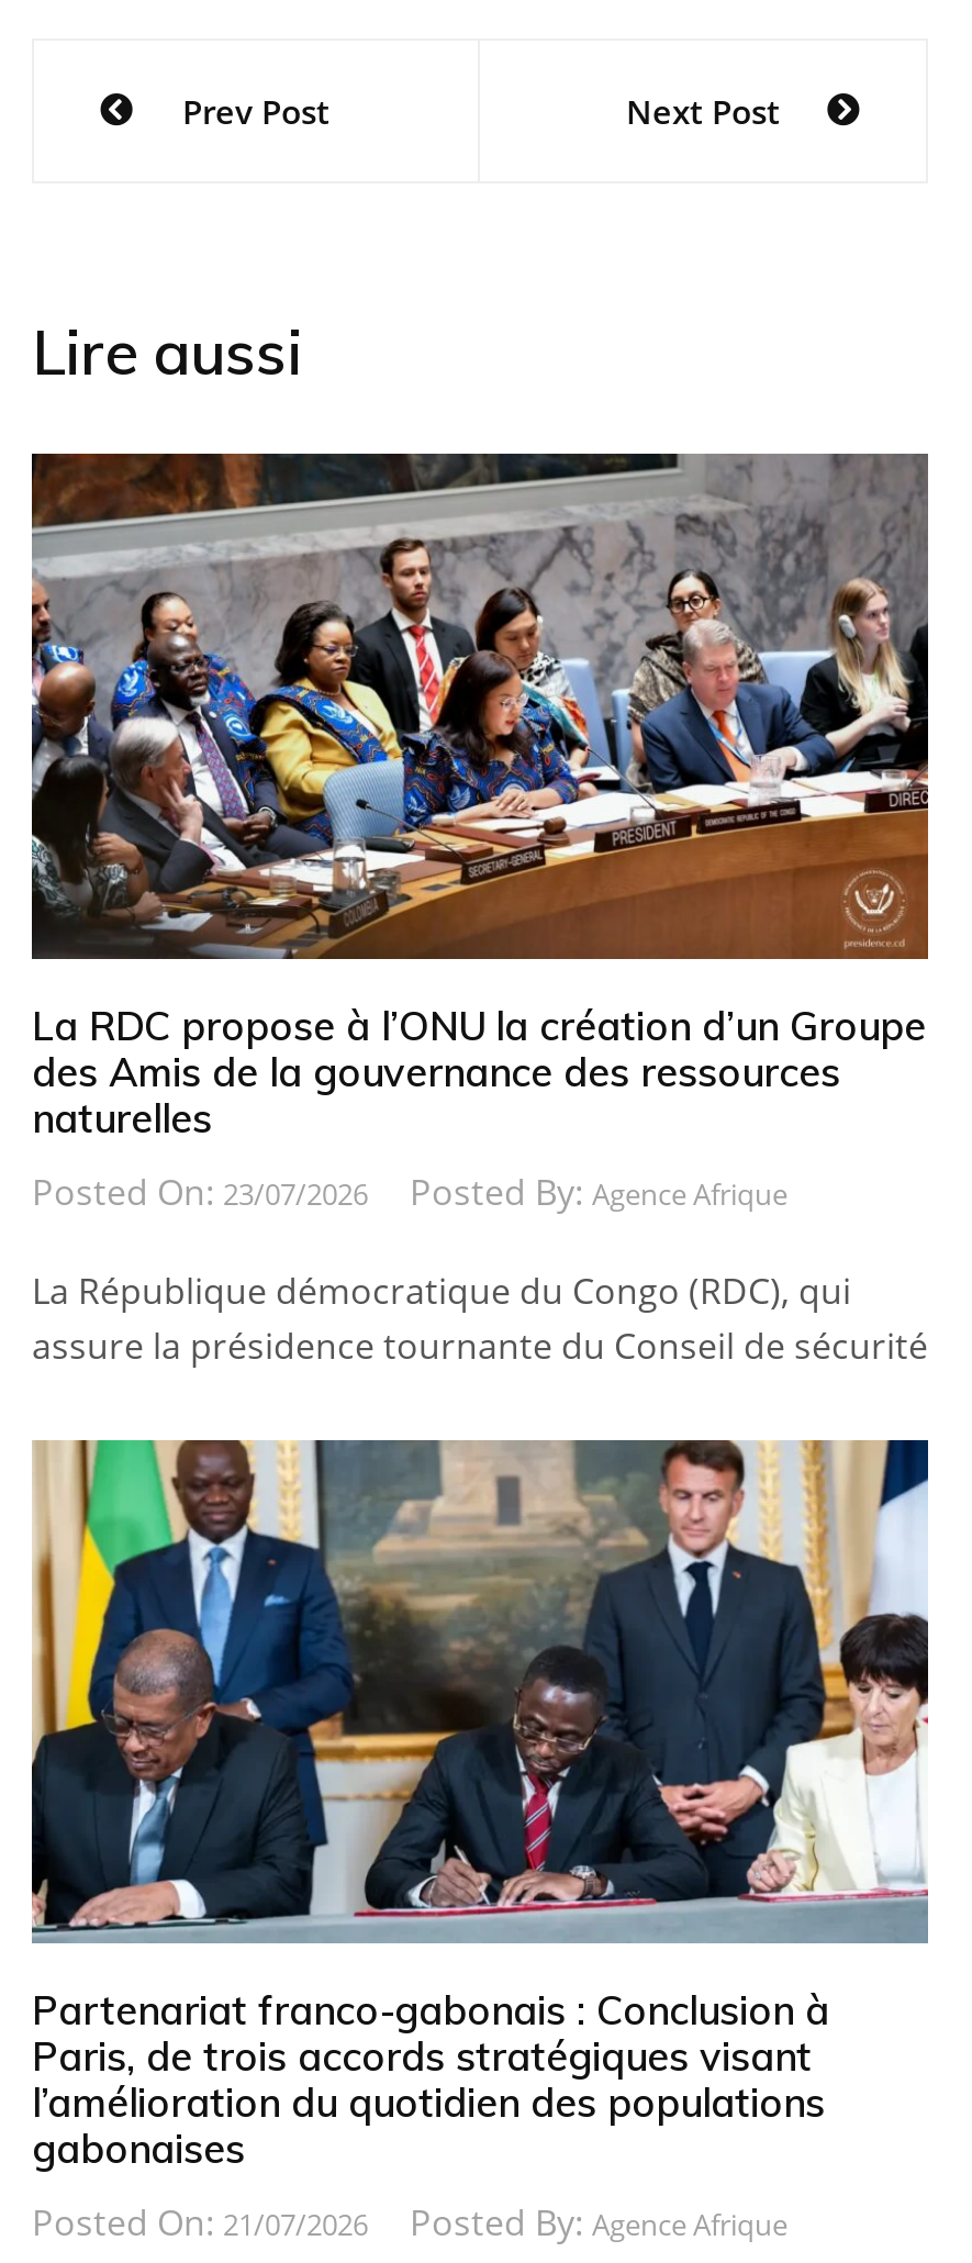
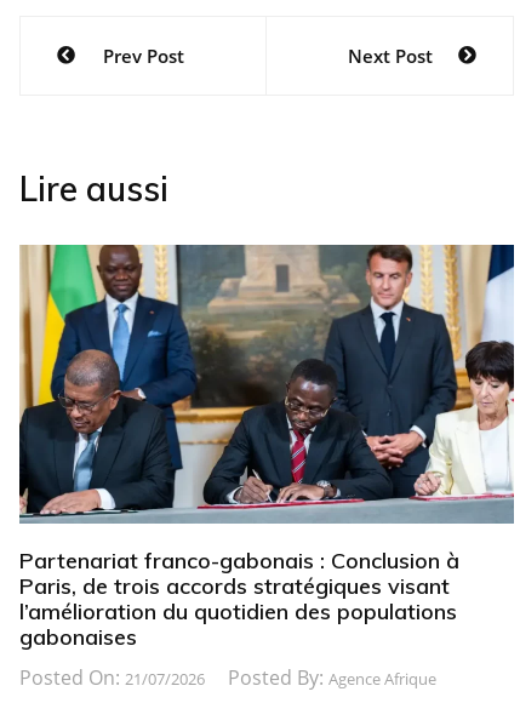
[30,452,930,1369] [image] | La RDC propose à l’ONU la création d’un Groupe | des Amis de la gouvernance des ressources | naturelles | Posted On: 23/07/2026 | Posted By: Agence Afrique | La République démocratique du Congo (RDC), qui | assure la présidence tournante du Conseil de sécurité -> none

